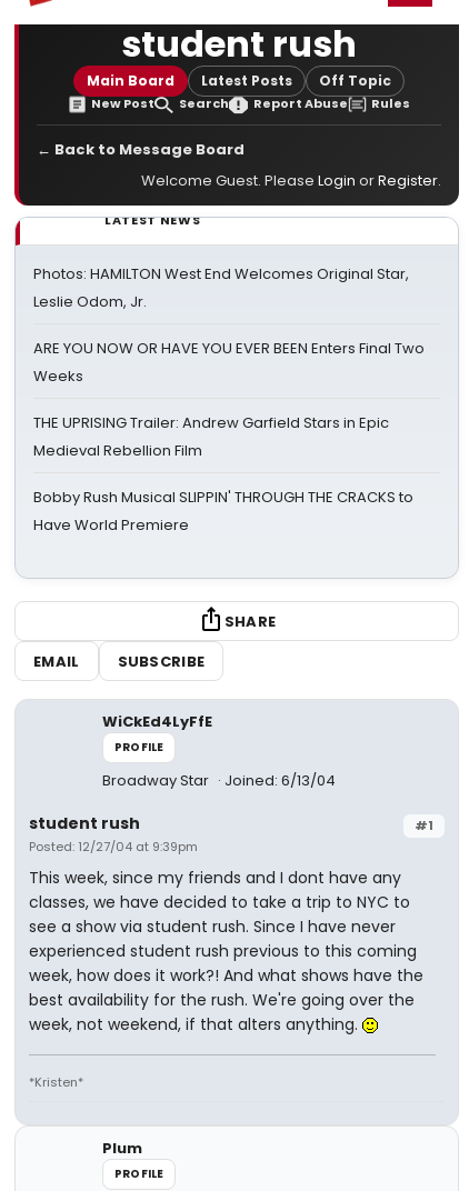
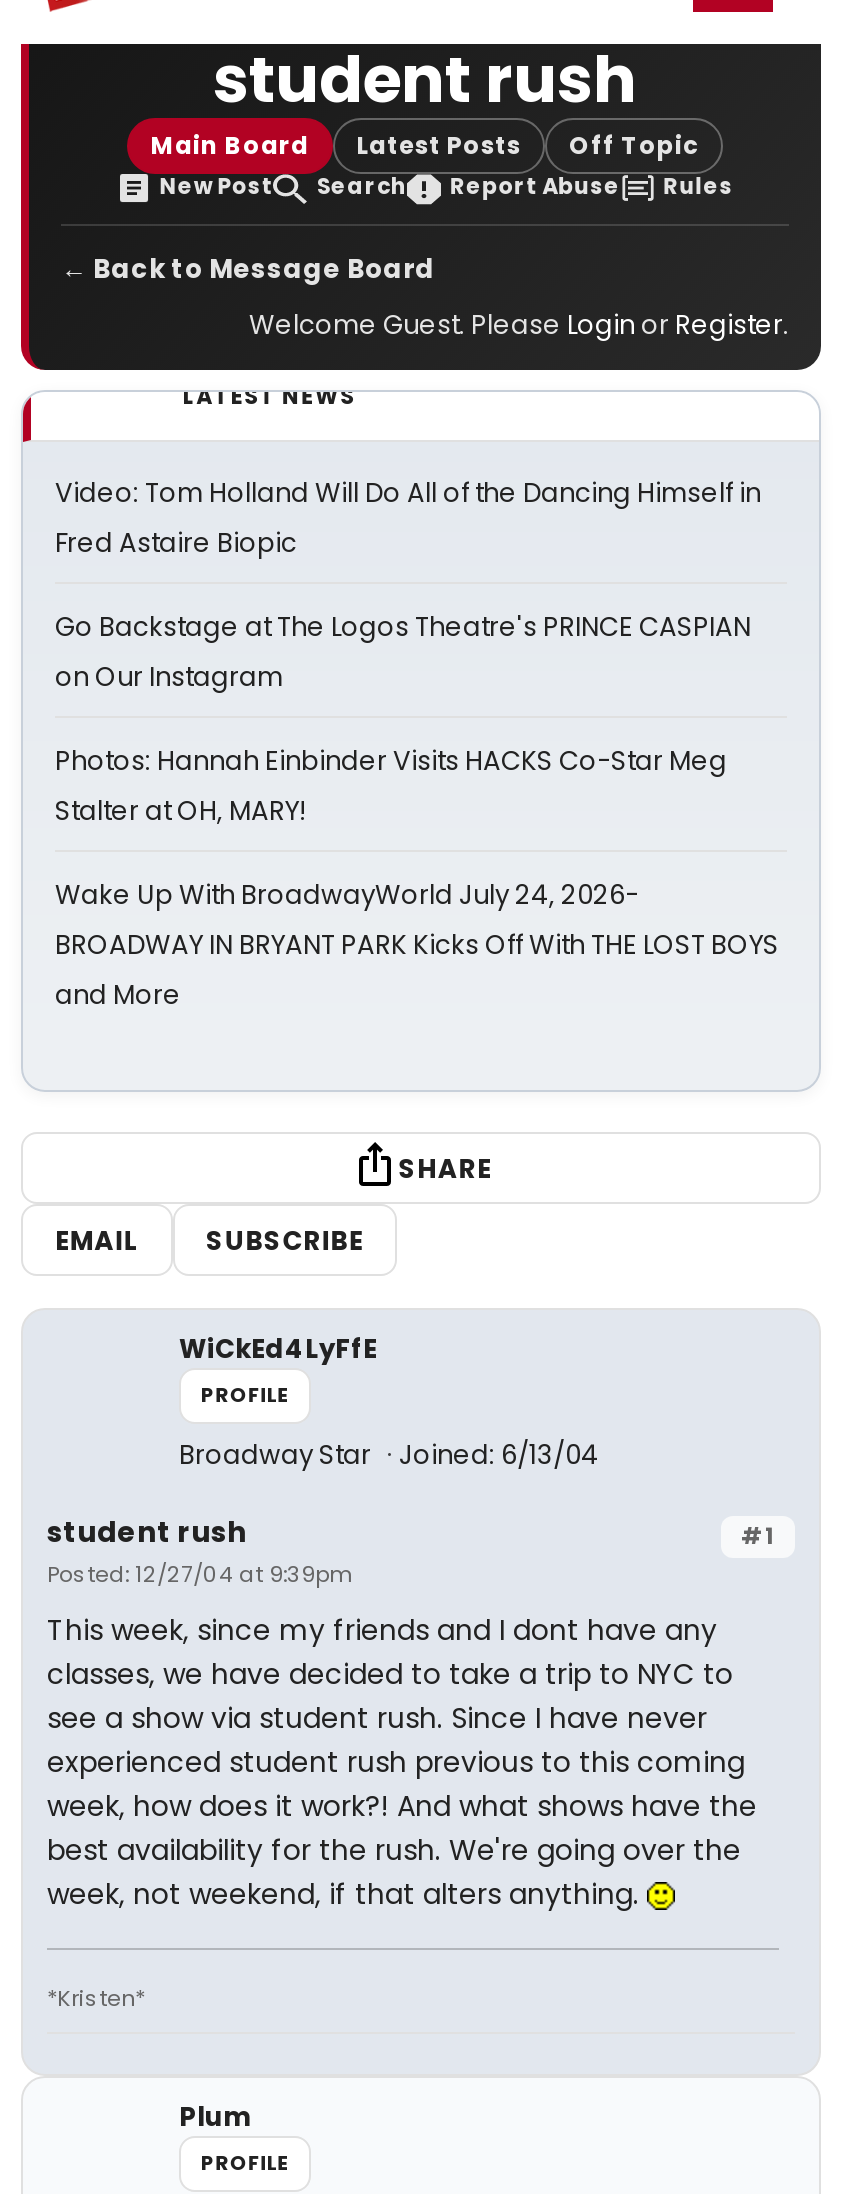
[33,263,409,312] Photos: HAMILTON West End Welcomes Original Star, | Leslie Odom, Jr. -> [55,474,761,562] Video: Tom Holland Will Do All of the Dancing Himself in | Fred Astaire Biopic
[33,338,425,387] ARE YOU NOW OR HAVE YOU EVER BEEN Enters Final Two | Weeks -> [55,608,751,696] Go Backstage at The Logos Theatre's PRINCE CASPIAN | on Our Instagram
[33,412,389,461] THE UPRISING Trailer: Andrew Garfield Stars in Epic | Medieval Rebellion Film -> [55,742,727,830] Photos: Hannah Einbinder Visits HACKS Co-Star Meg | Stalter at OH, MARY!
[33,487,413,536] Bobby Rush Musical SLIPPIN' THROUGH THE CRACKS to | Have World Premiere -> [55,876,779,1014] Wake Up With BroadwayWorld July 24, 2026- | BROADWAY IN BRYANT PARK Kicks Off With THE LOST BOYS | and More

